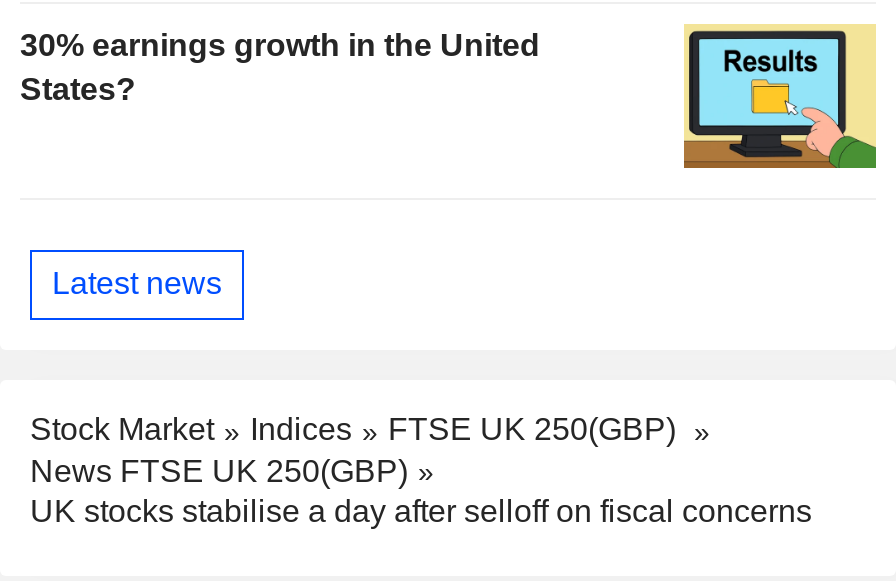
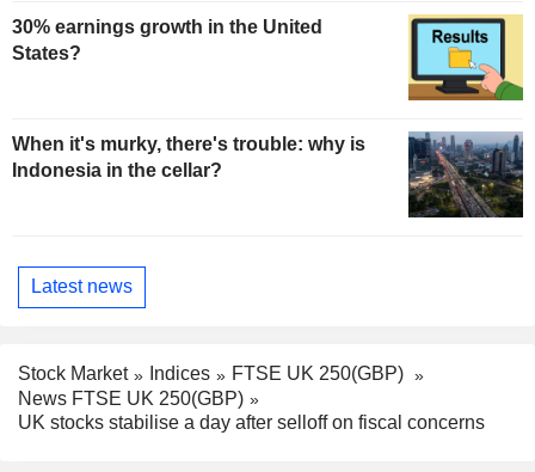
none -> [12,130,524,219] [image] | When it's murky, there's trouble: why is | Indonesia in the cellar?

